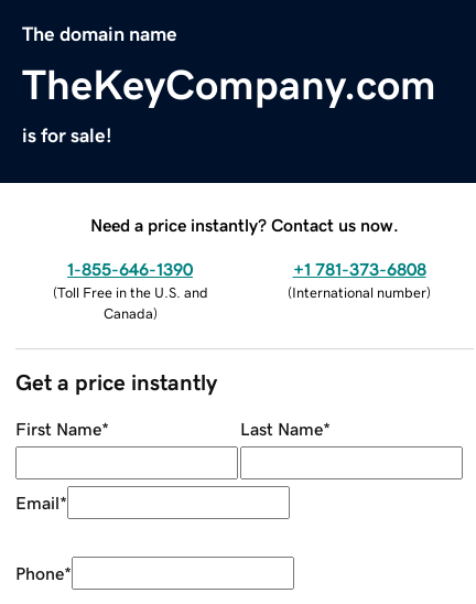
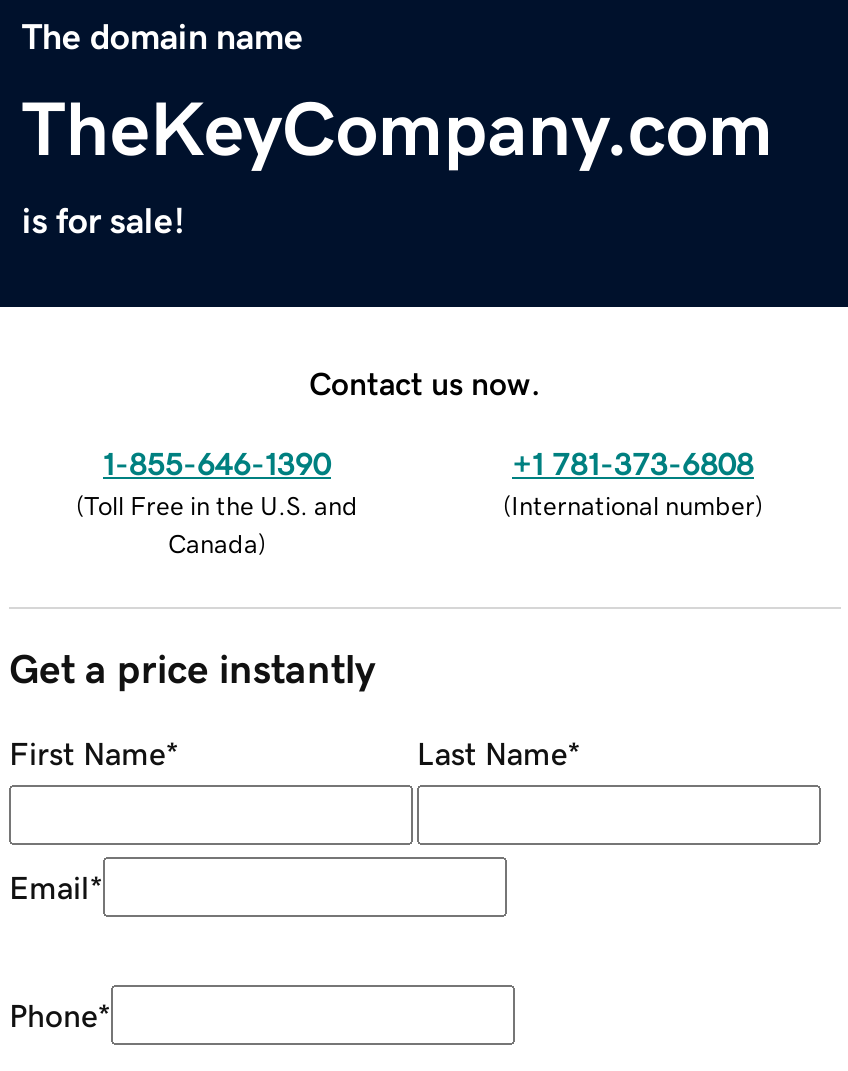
[90,216,399,233] Need a price instantly? Contact us now. -> [309,366,541,398] Contact us now.

